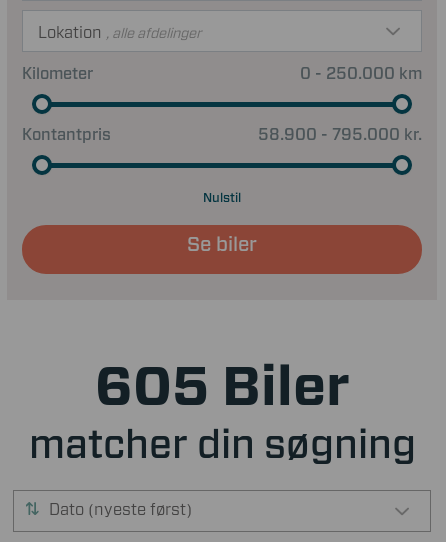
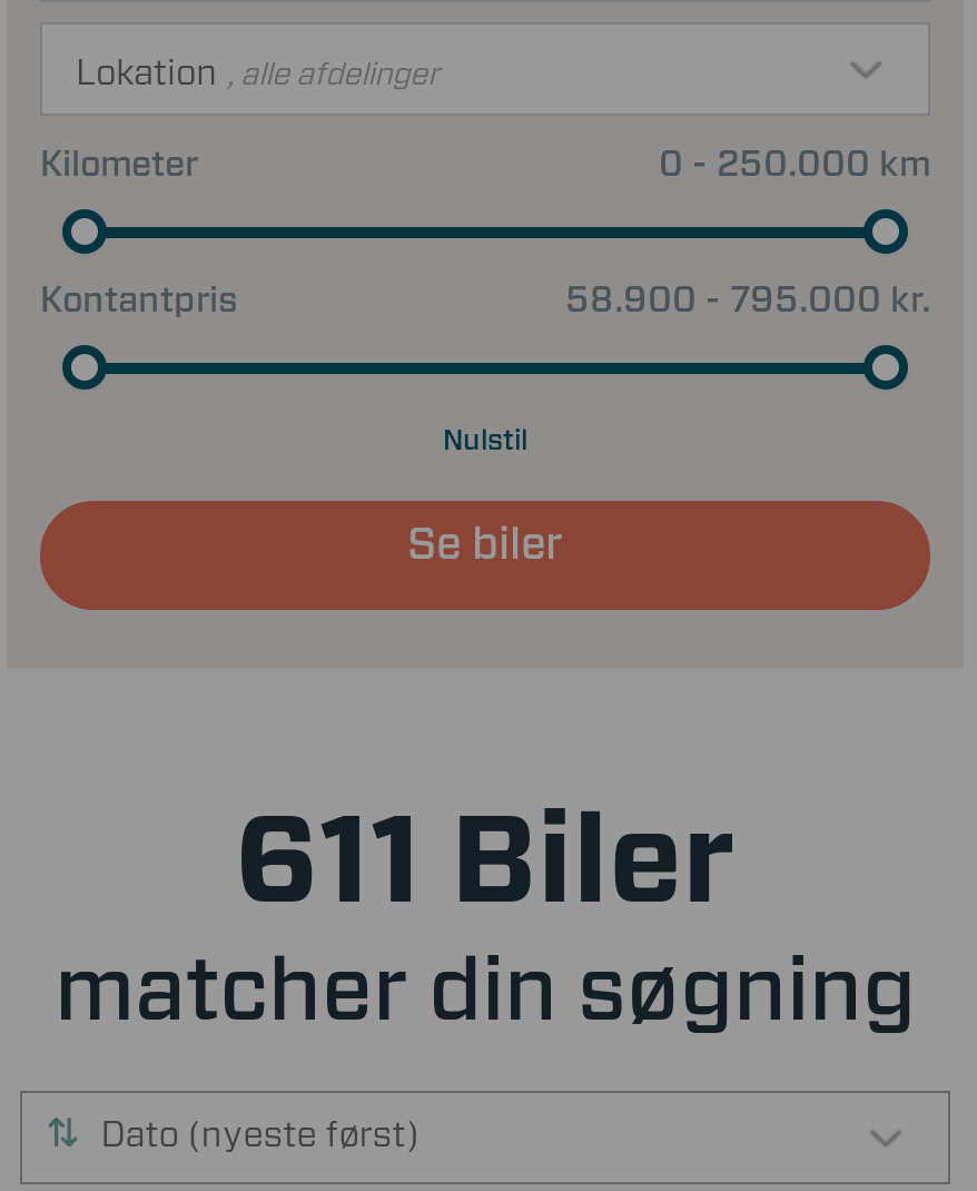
[94,361,349,416] 605 Biler -> [235,804,736,926] 611 Biler

